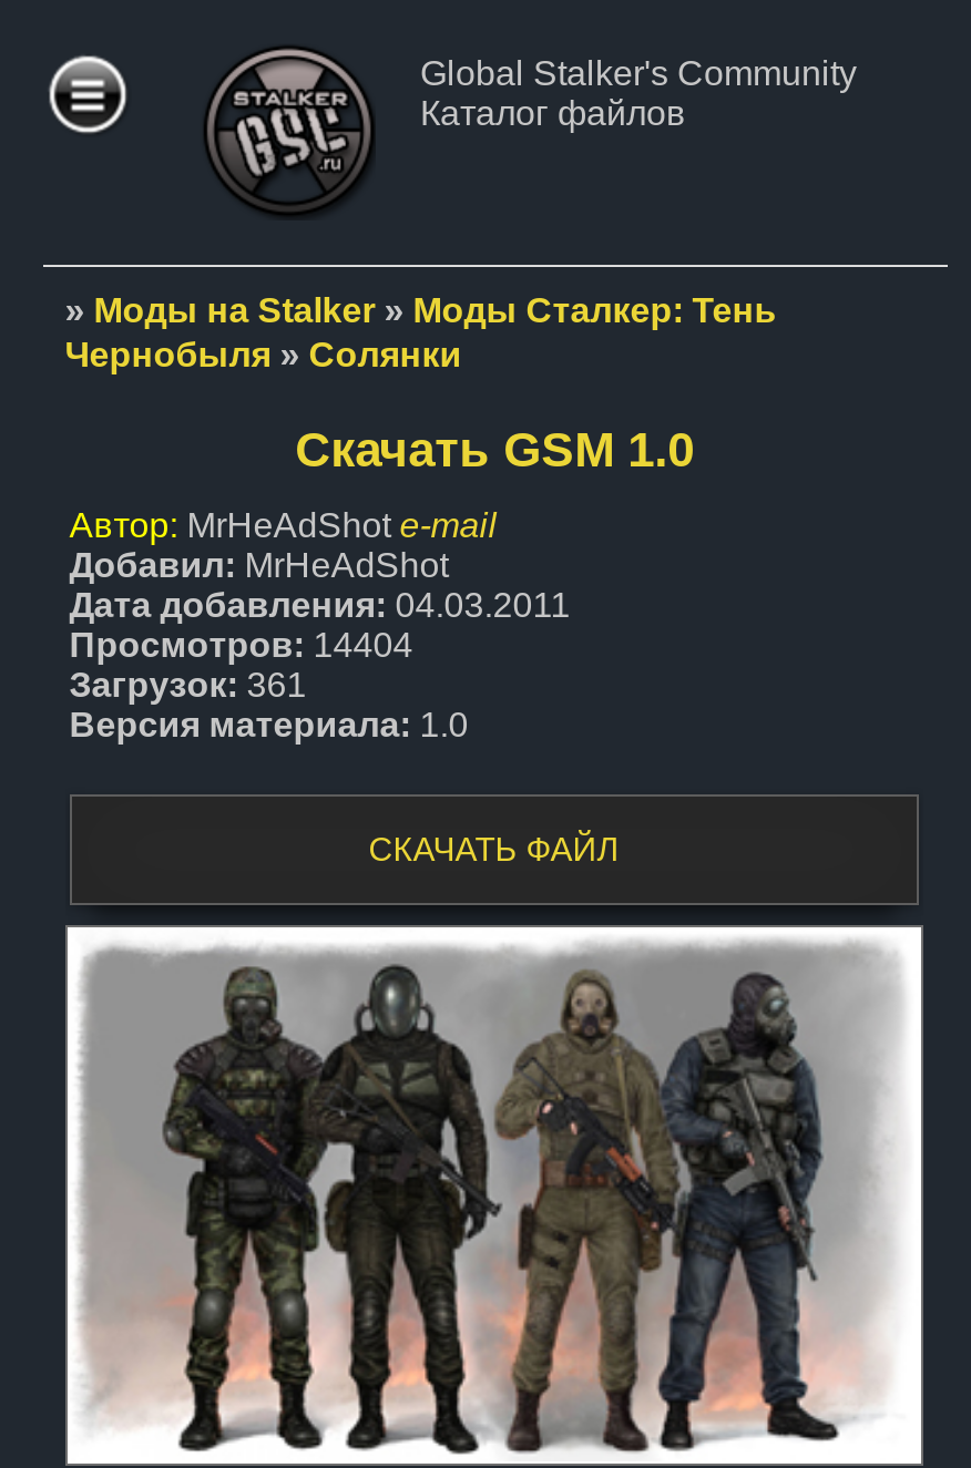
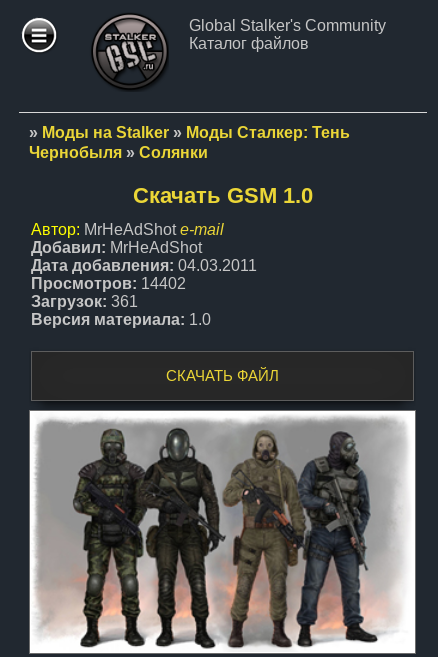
[69,626,413,664] Просмотров: 14404 -> [31,275,186,292] Просмотров: 14402

